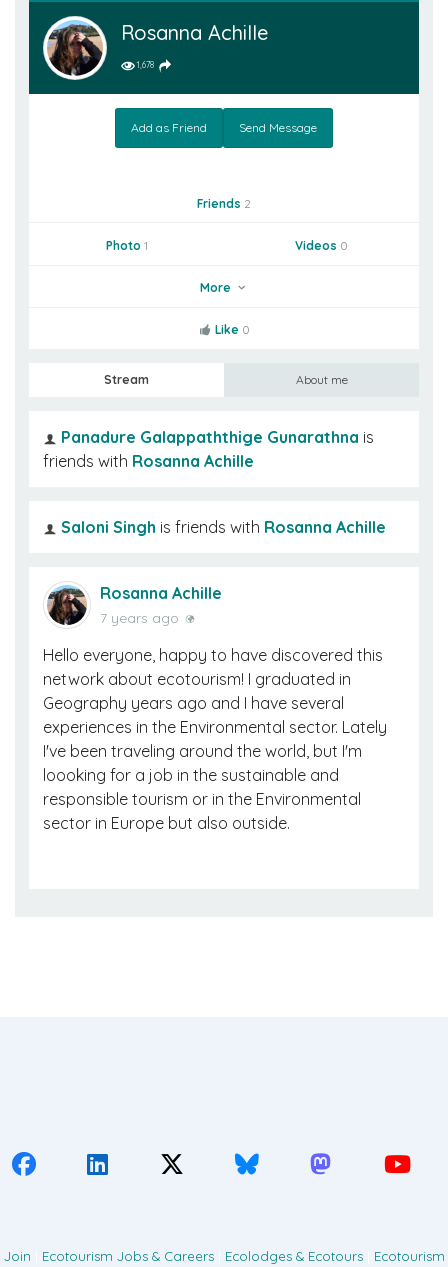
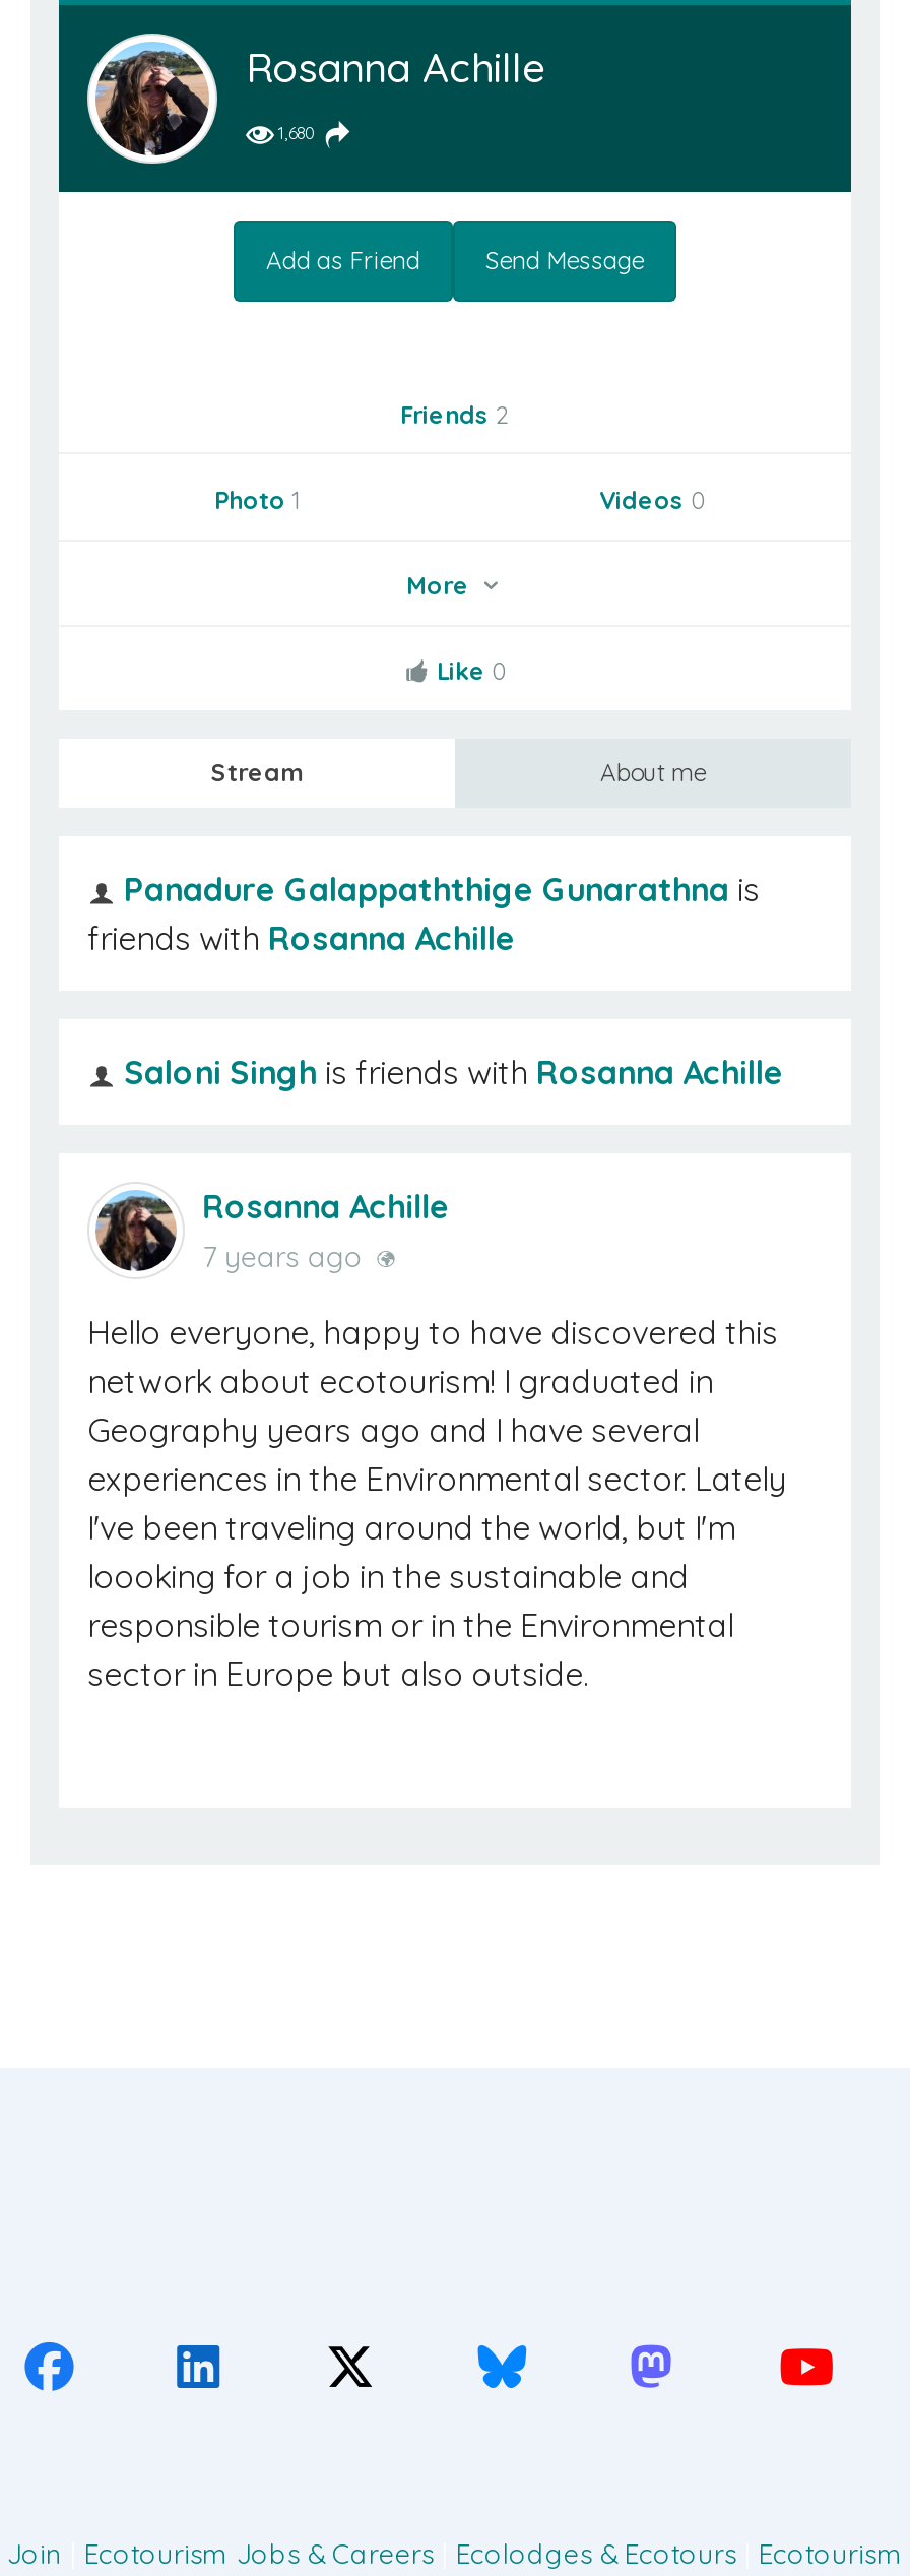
[137,59,154,70] 1,678 -> [278,122,315,144] 1,680

